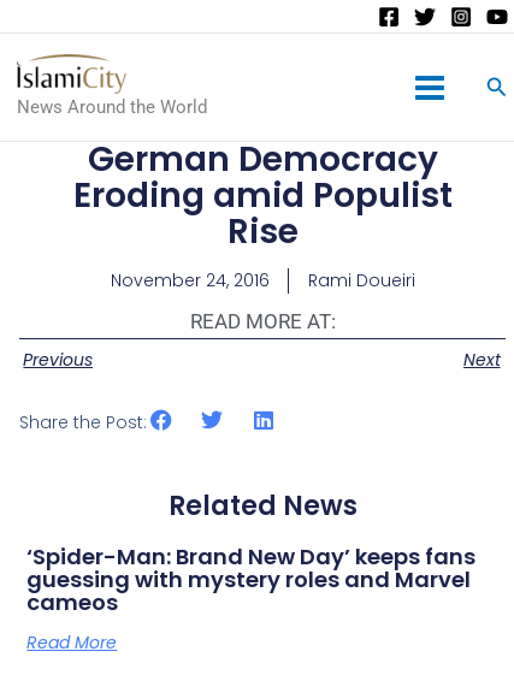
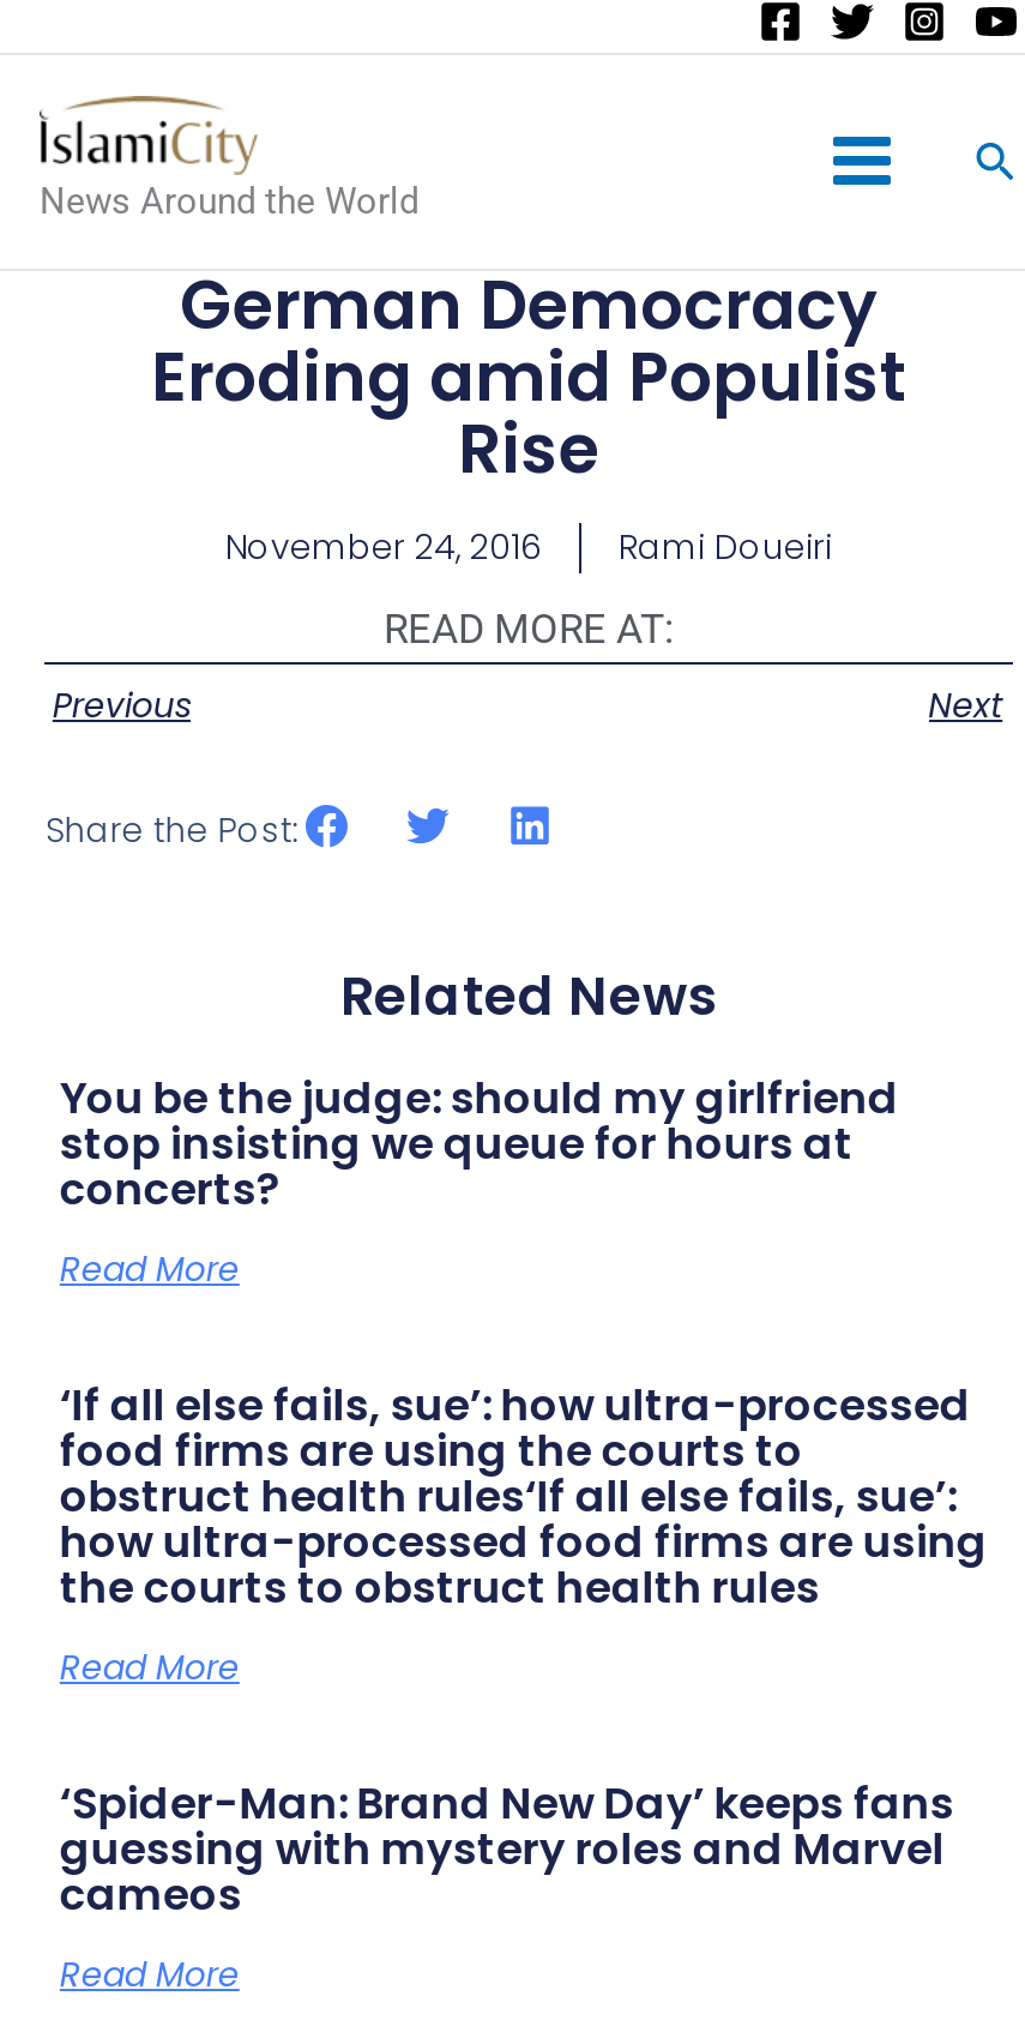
none -> [60,1066,988,1690] You be the judge: should my girlfriend | stop insisting we queue for hours at | concerts? | Read More | ‘If all else fails, sue’: how ultra-processed | food firms are using the courts to | obstruct health rules‘If all else fails, sue’: | how ultra-processed food firms are using | the courts to obstruct health rules | Read More

